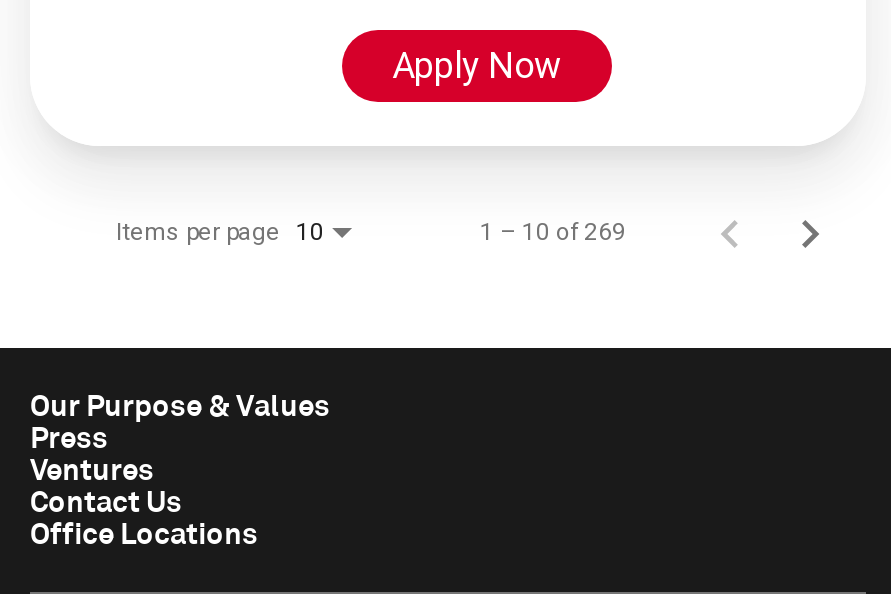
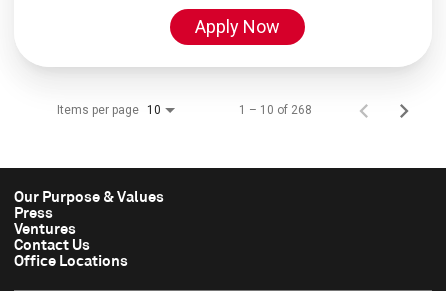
[480,217,626,245] 1 – 10 of 269 -> [239,103,312,117] 1 – 10 of 268

